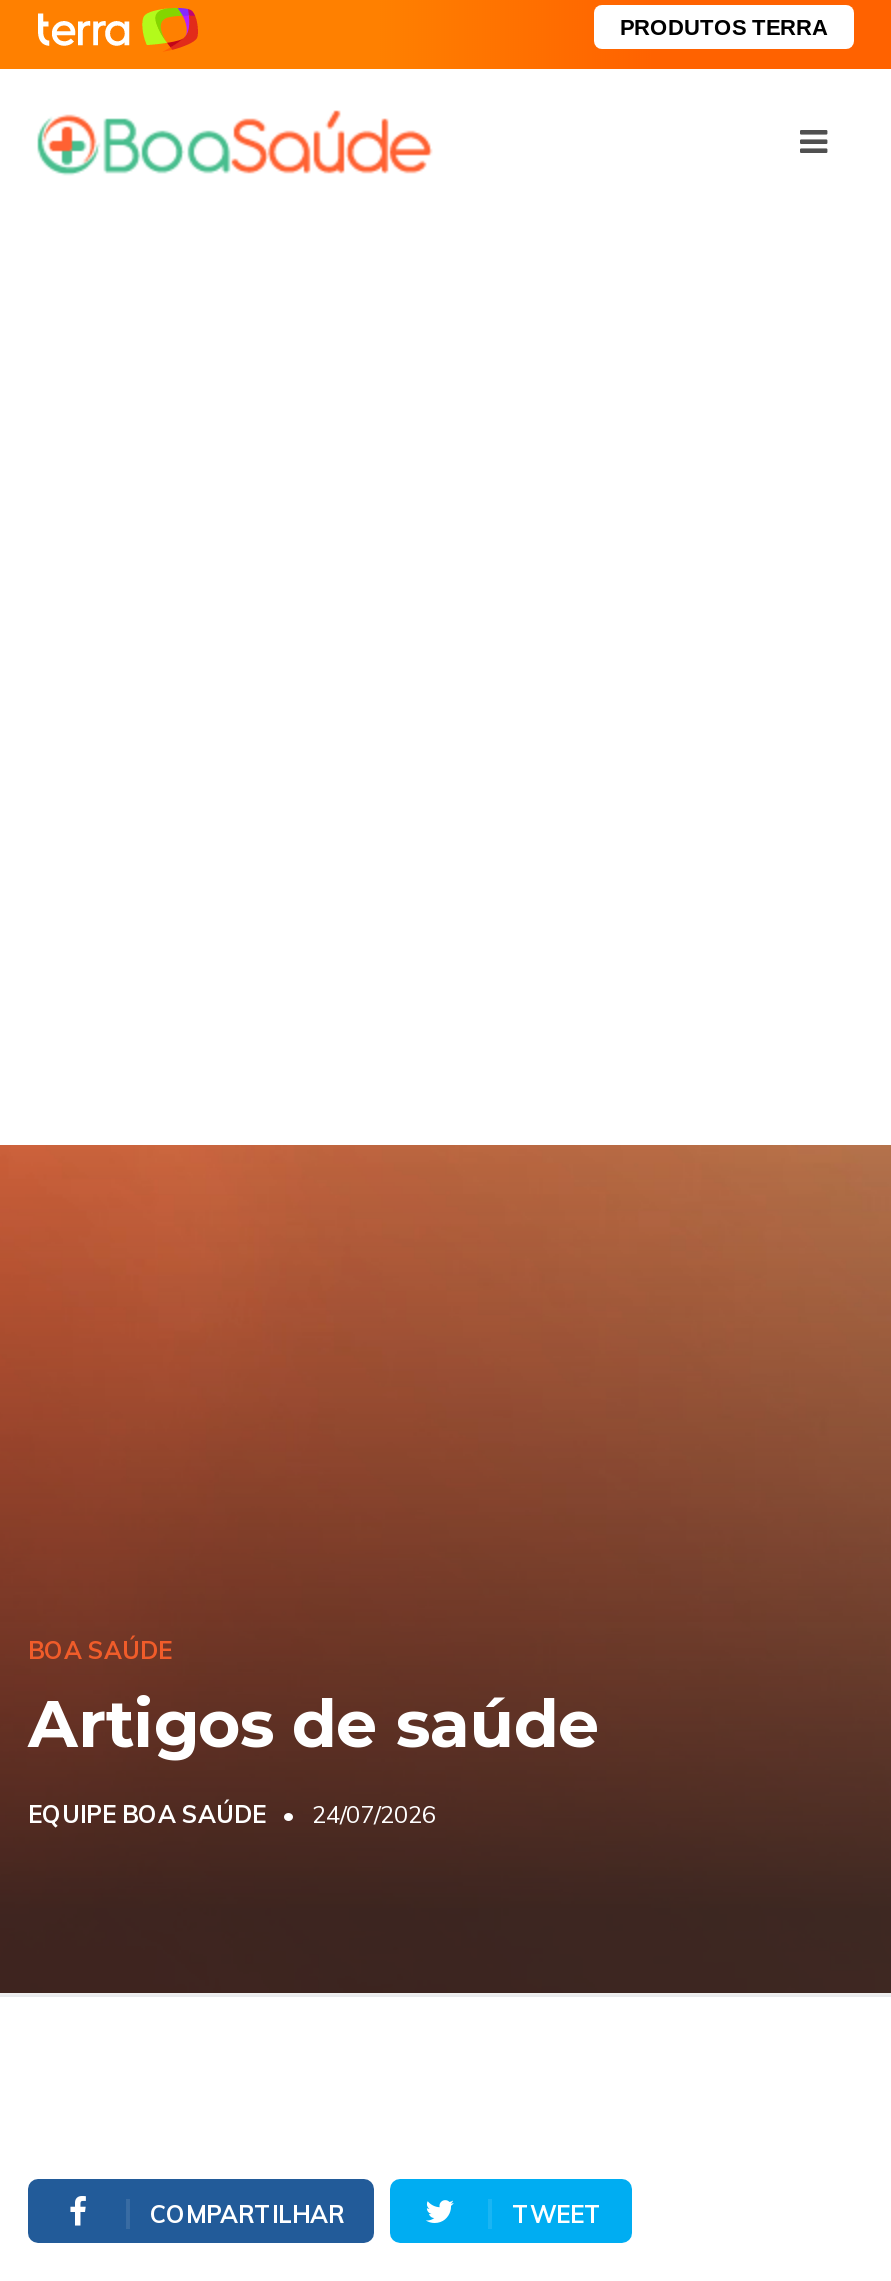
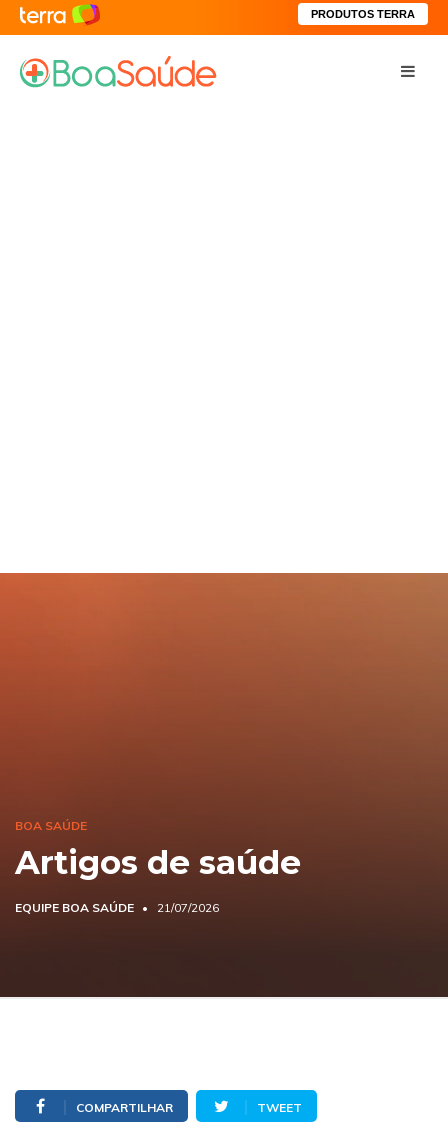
[28,1799,436,1829] EQUIPE BOA SAÚDE 24/07/2026 -> [15,900,219,915] EQUIPE BOA SAÚDE 21/07/2026

